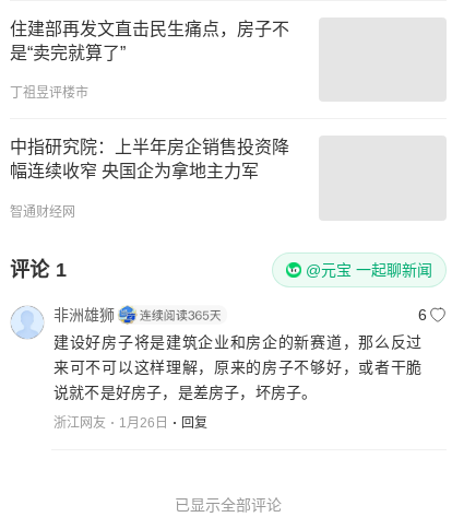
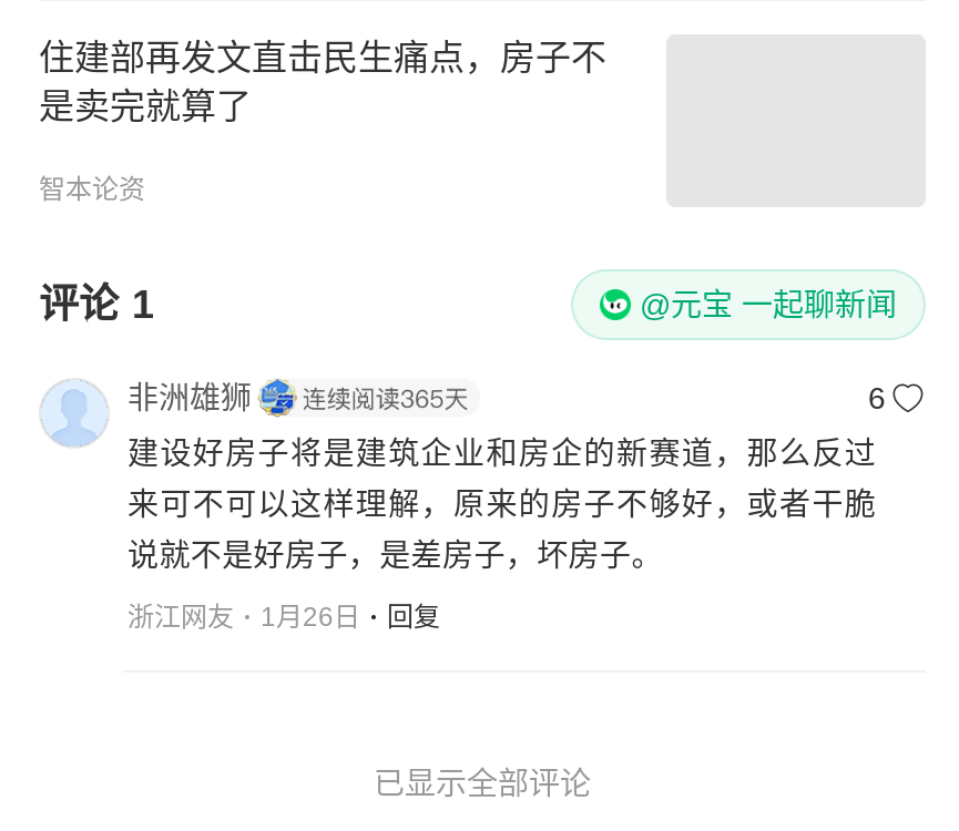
[10,43,289,220] 是“卖完就算了” | 丁祖昱评楼市 | 中指研究院：上半年房企销售投资降 | 幅连续收窄 央国企为拿地主力军 | 智通财经网 -> [39,88,252,205] 是卖完就算了 | 智本论资

